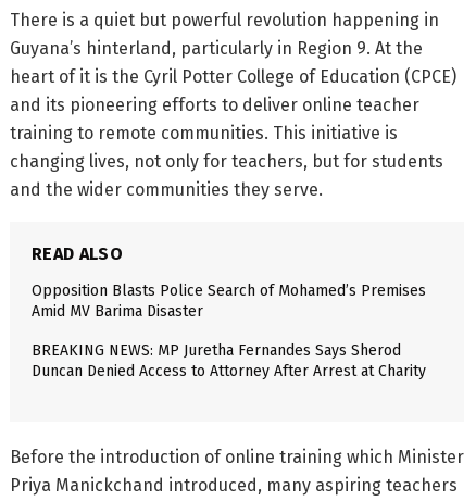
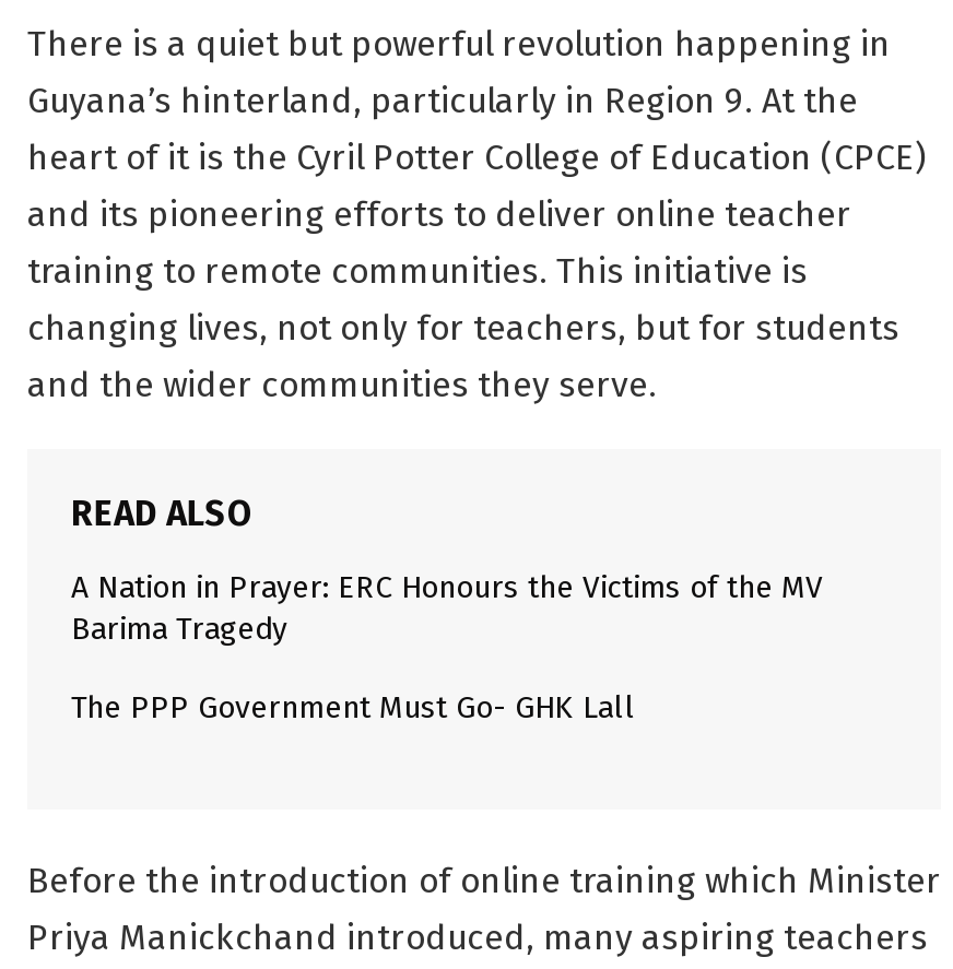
[32,281,426,321] Opposition Blasts Police Search of Mohamed’s Premises | Amid MV Barima Disaster -> [71,569,823,648] A Nation in Prayer: ERC Honours the Victims of the MV | Barima Tragedy
[32,341,426,380] BREAKING NEWS: MP Juretha Fernandes Says Sherod | Duncan Denied Access to Attorney After Arrest at Charity -> [71,689,635,726] The PPP Government Must Go- GHK Lall

